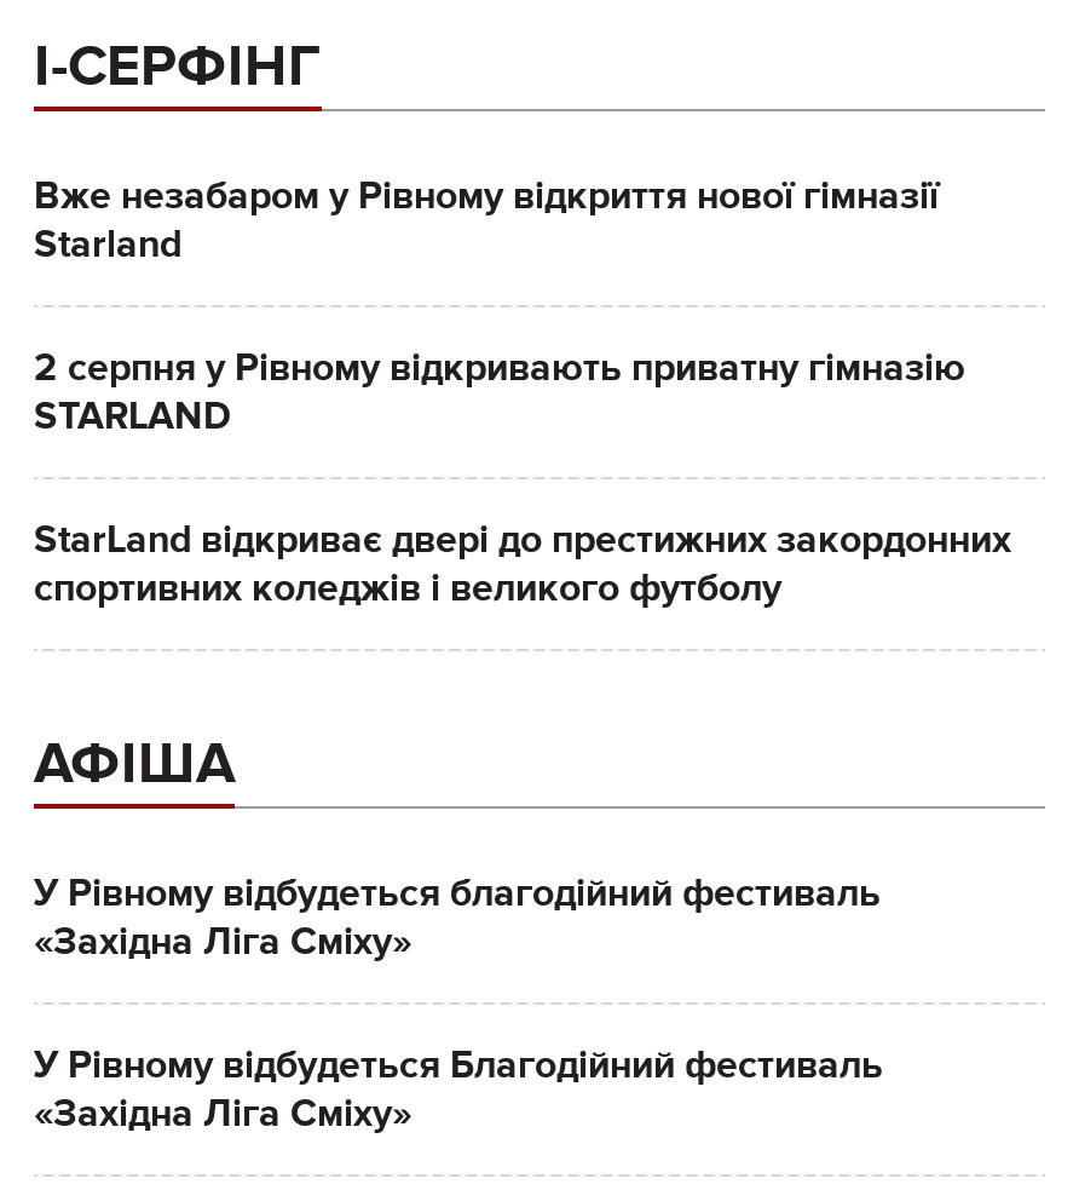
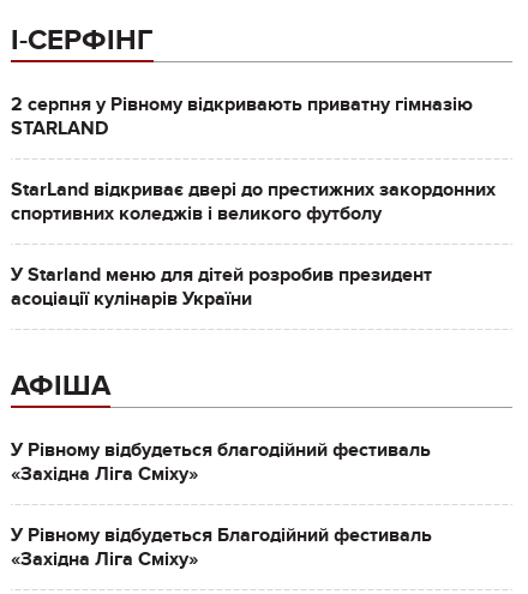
[34,171,939,268] Вже незабаром у Рівному відкриття нової гімназії | Starland -> none
moved [34,343,1011,612] -> [11,92,496,225]: 2 серпня у Рівному відкривають приватну гімназію | STARLAND | StarLand відкриває двері до престижних закордонних | спортивних коледжів і великого футболу
none -> [11,262,432,310] У Starland меню для дітей розробив президент | асоціації кулінарів України

